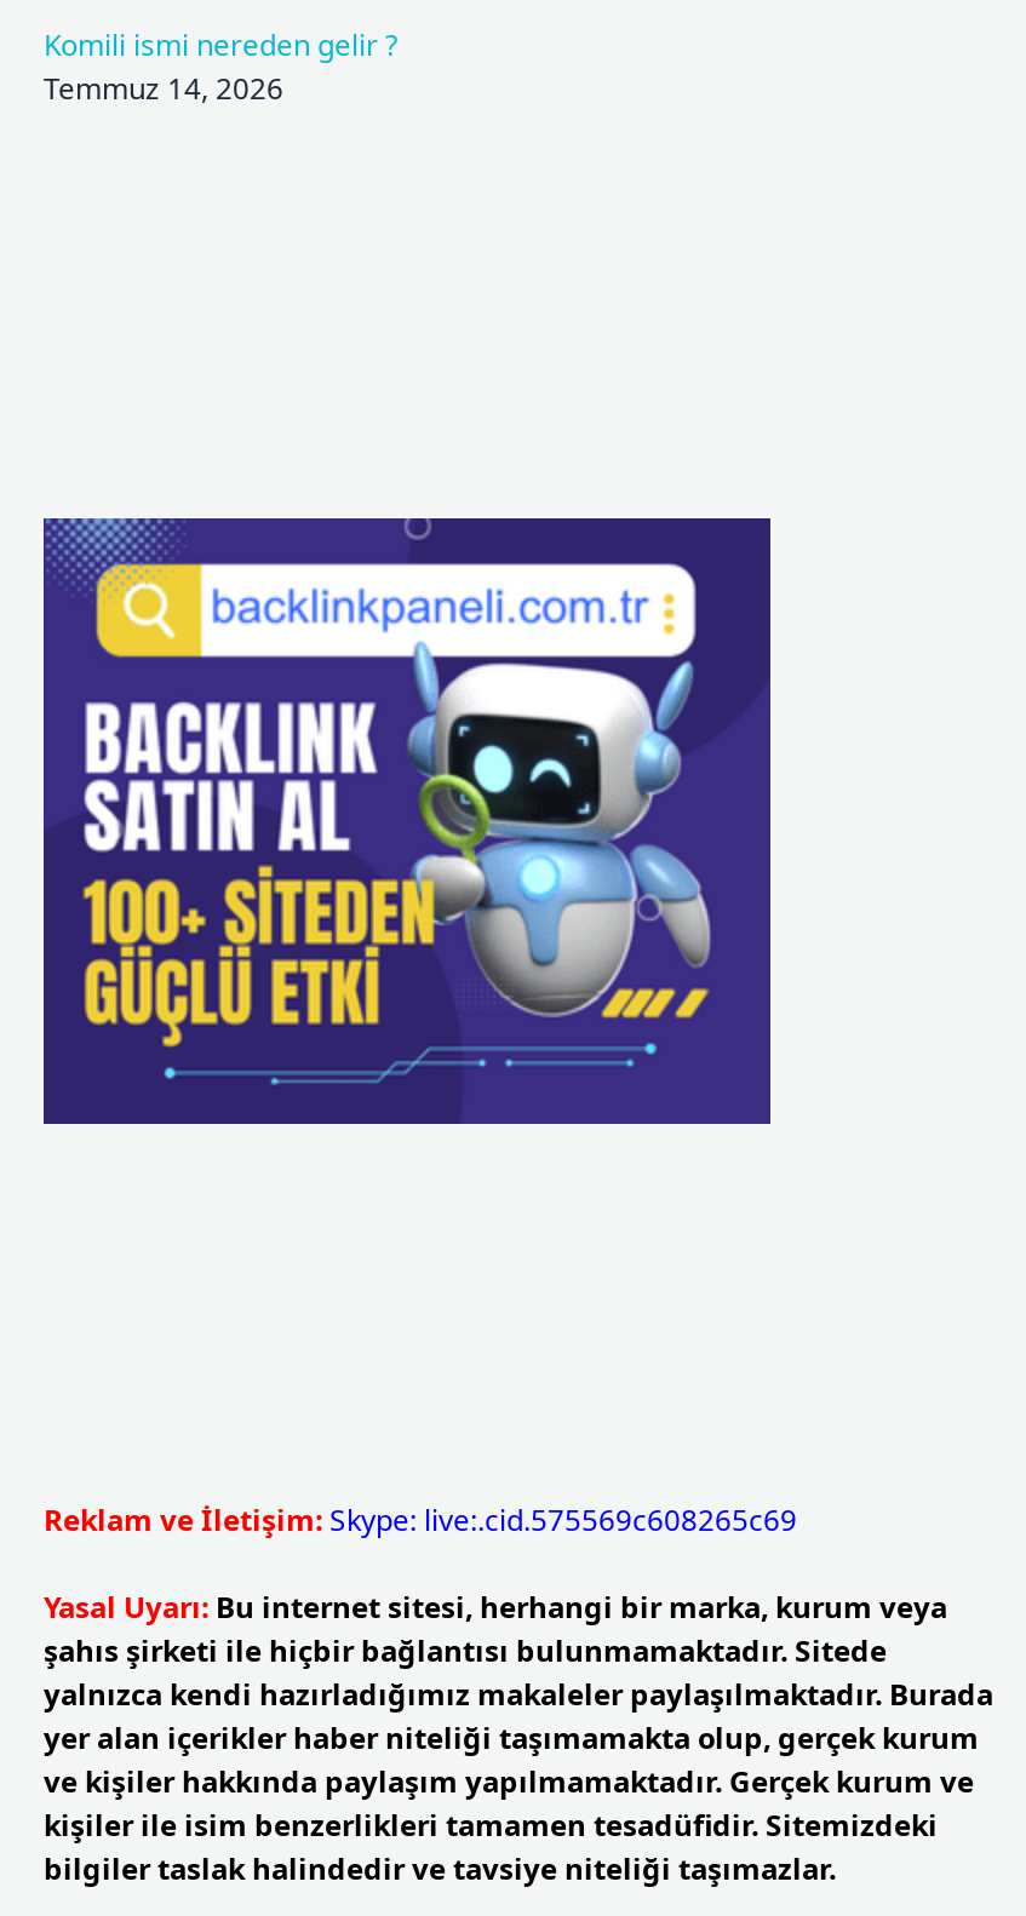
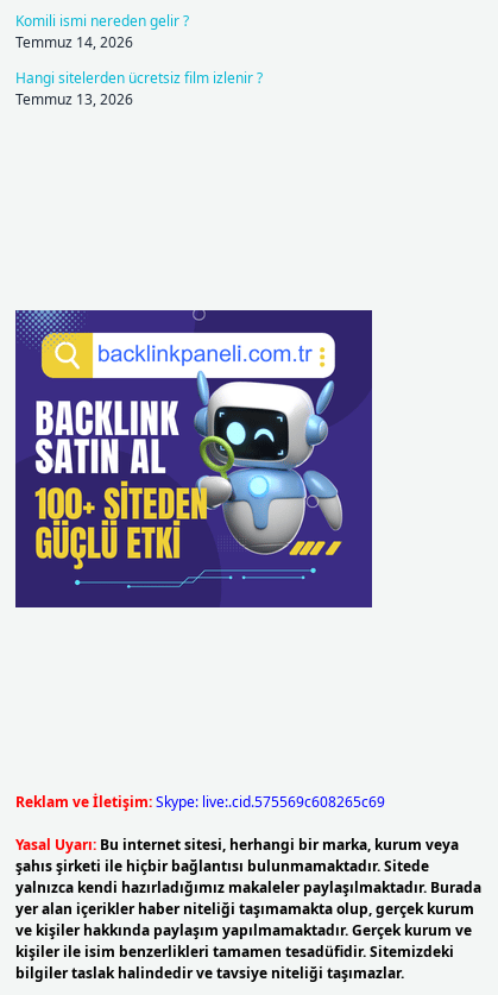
none -> [15,68,263,109] Hangi sitelerden ücretsiz film izlenir ? | Temmuz 13, 2026

